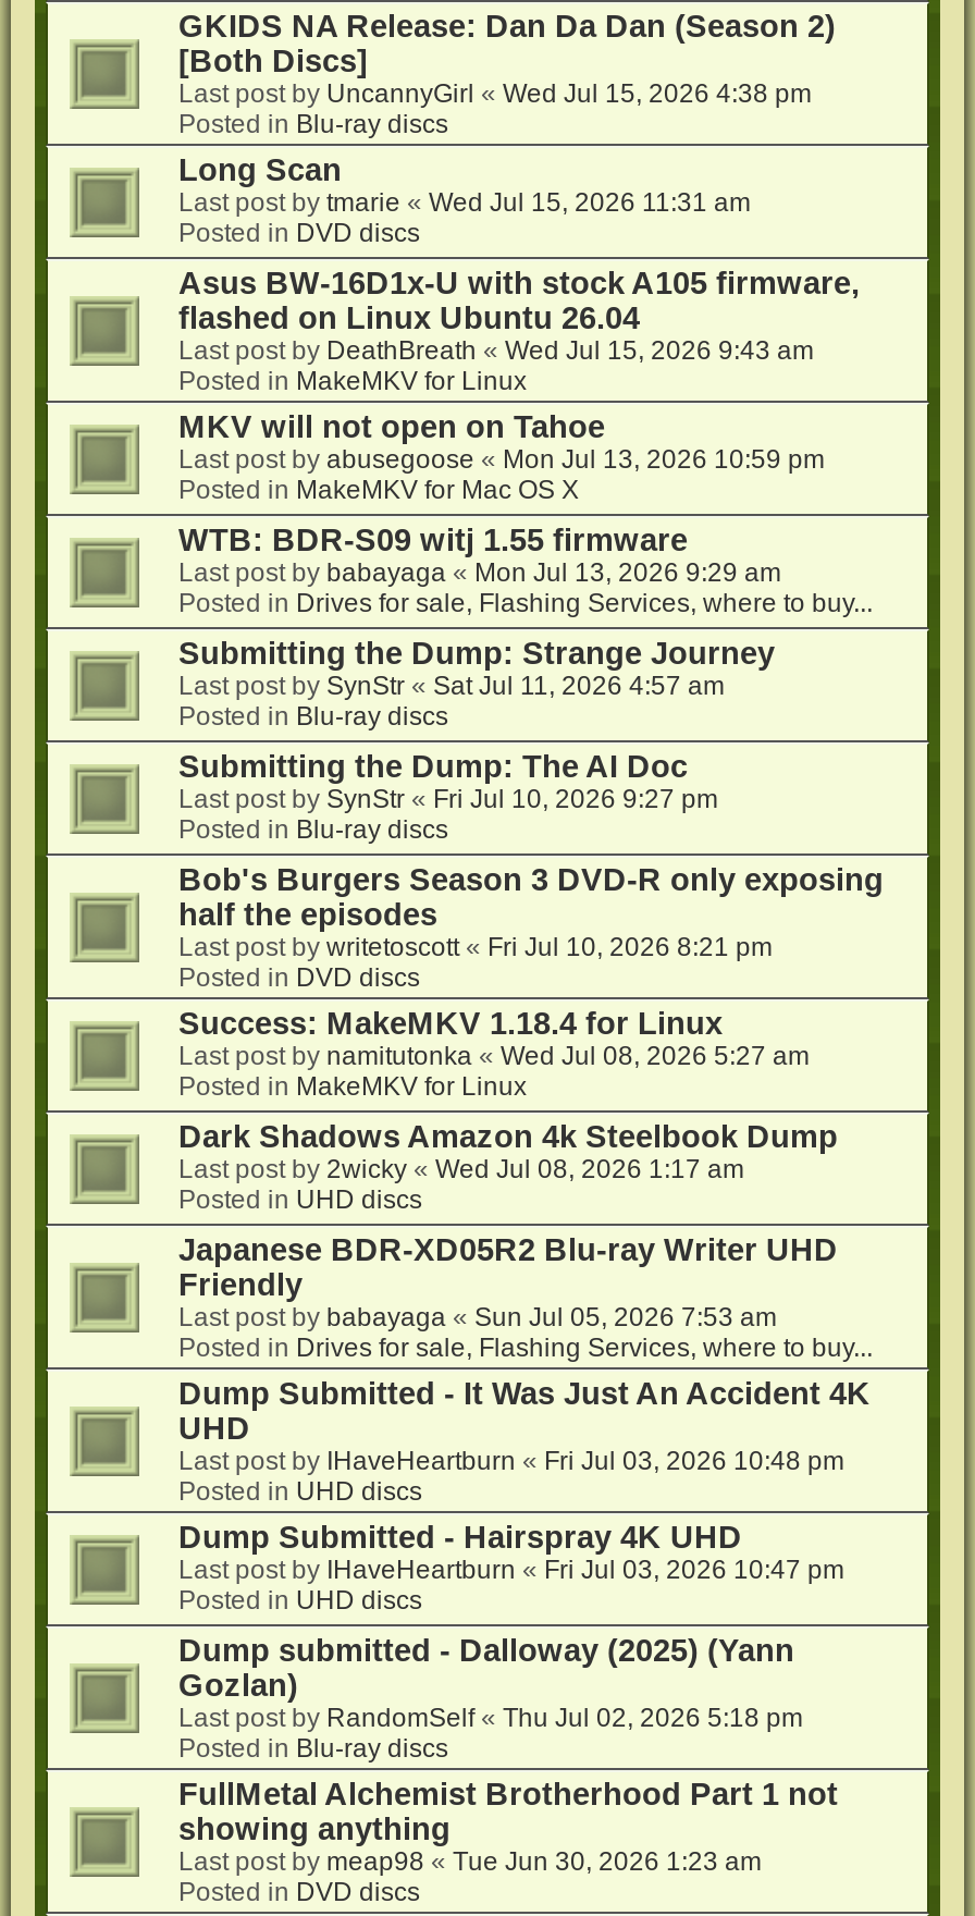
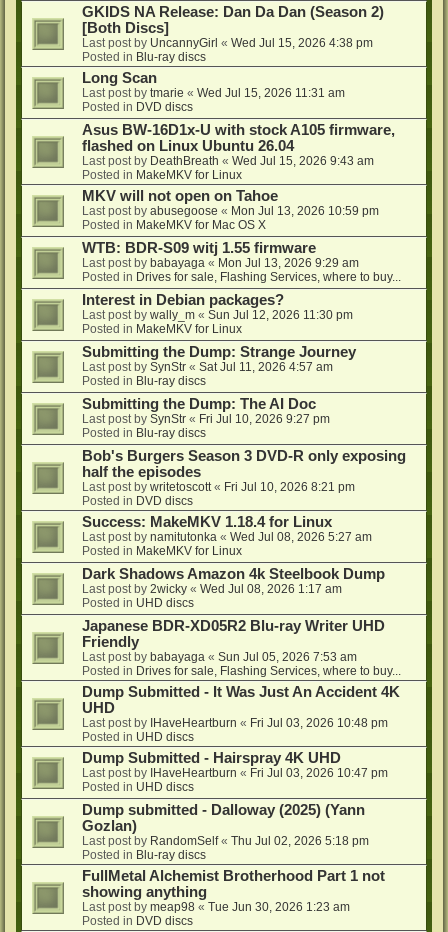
none -> [82,292,353,336] Interest in Debian packages? | Last post by wally_m «Sun Jul 12, 2026 11:30 pm | Posted in MakeMKV for Linux

